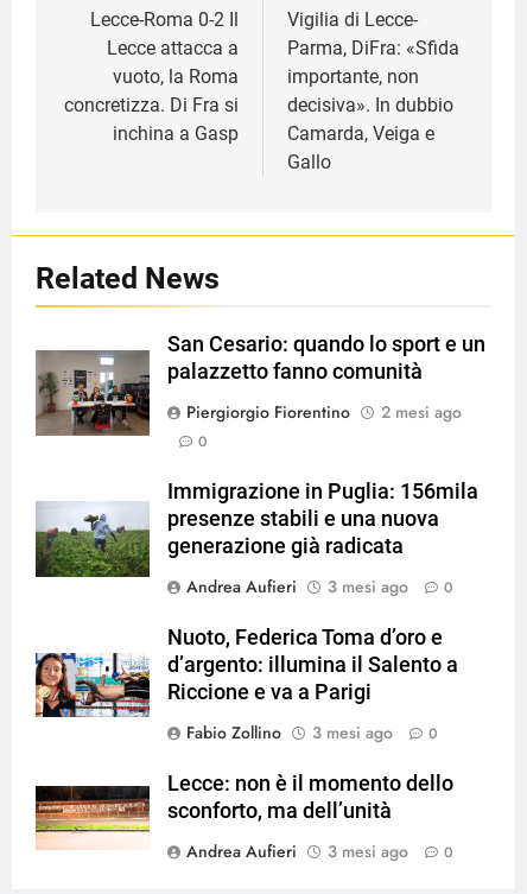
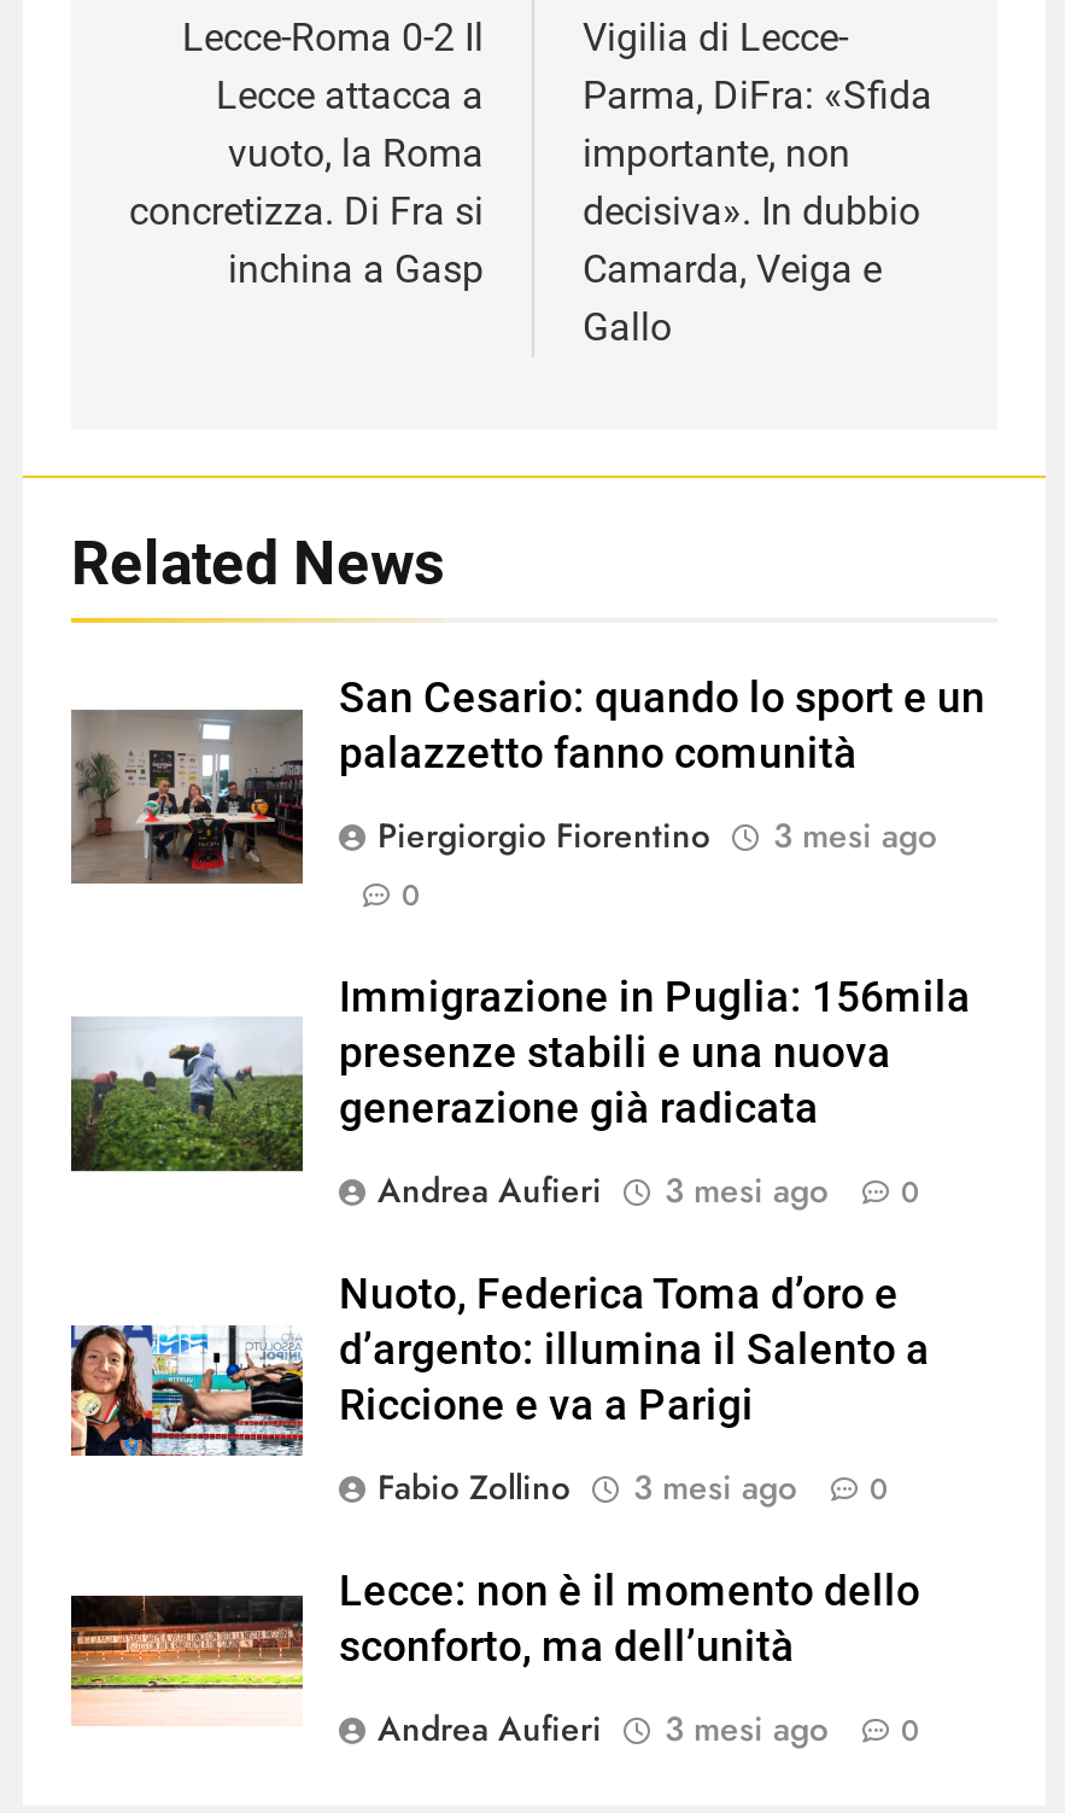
[186,400,462,423] Piergiorgio Fiorentino 2 mesi ago -> [378,810,937,858] Piergiorgio Fiorentino 3 mesi ago

